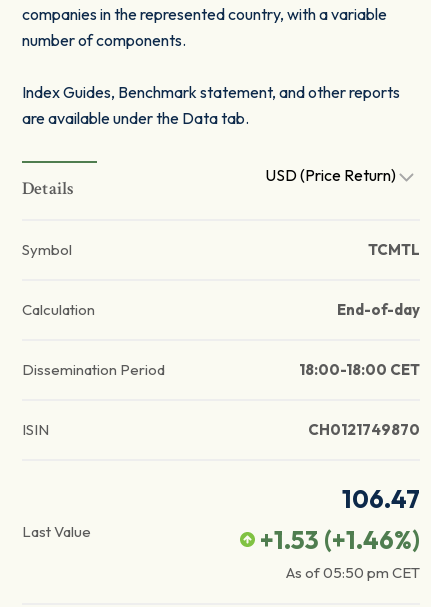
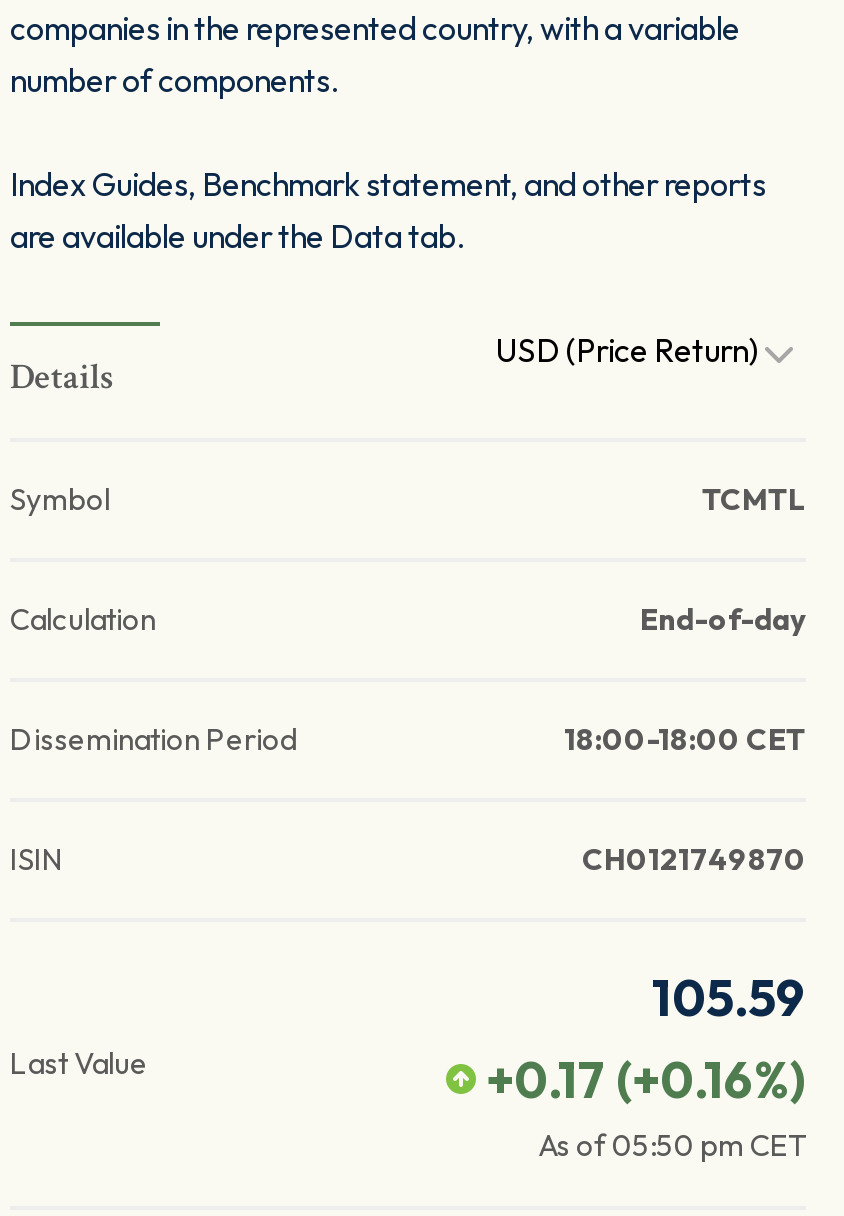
[342,483,420,515] 106.47 -> [652,966,806,1030] 105.59
[260,524,420,556] +1.53 (+1.46%) -> [486,1048,806,1112] +0.17 (+0.16%)

